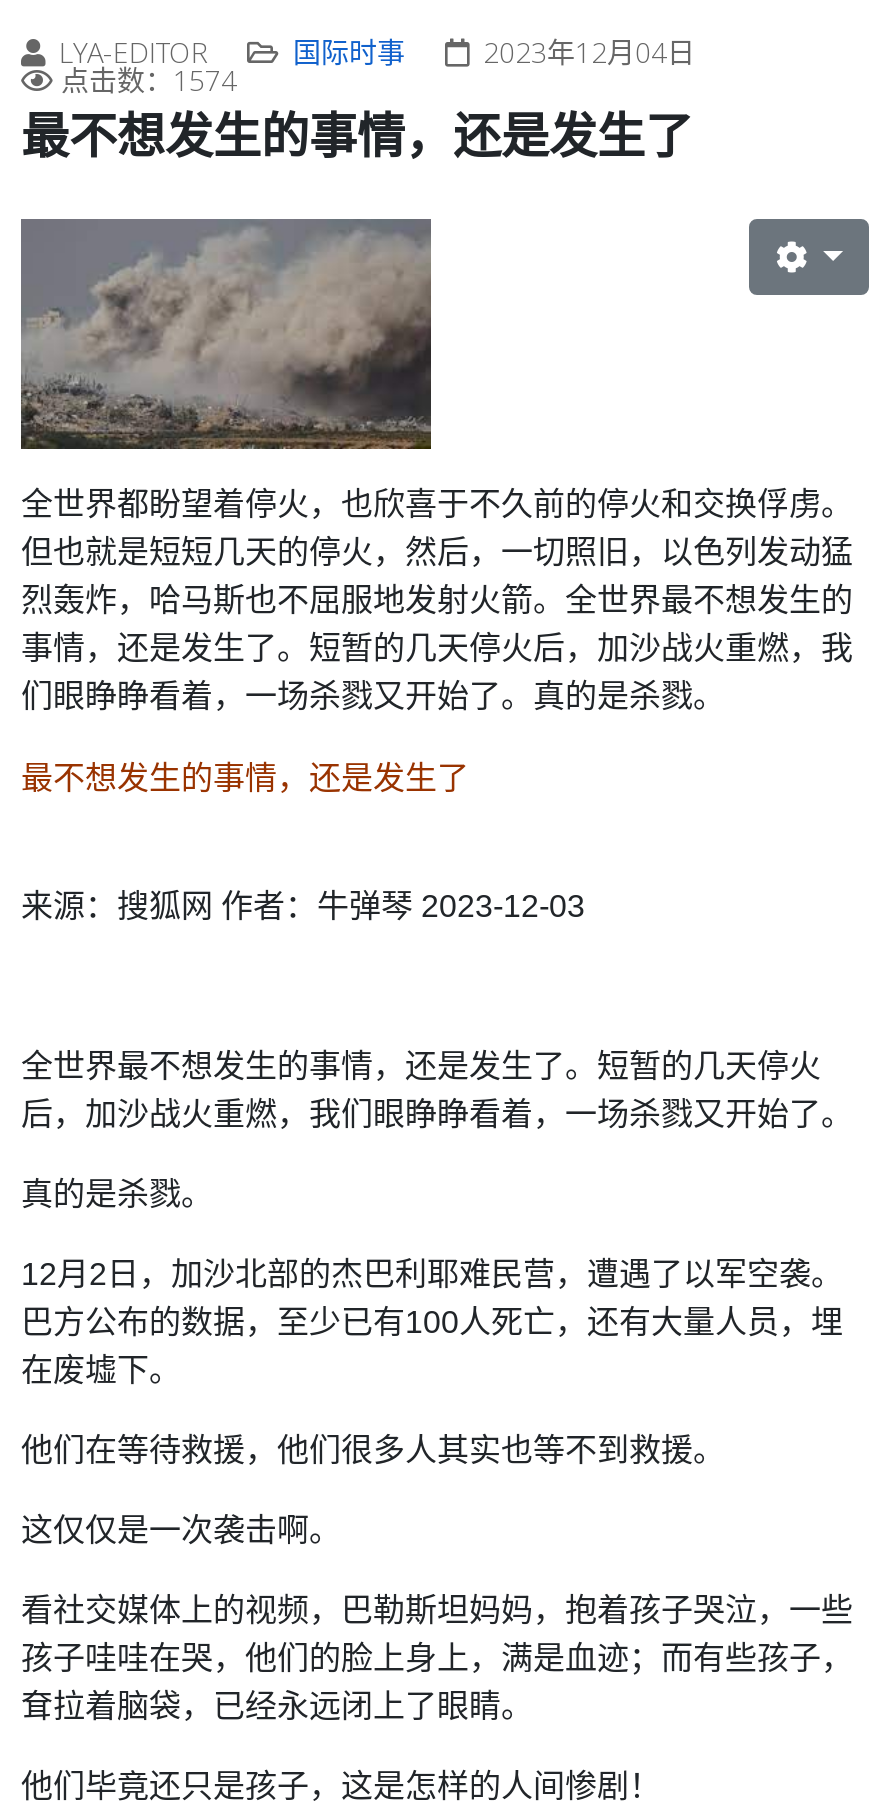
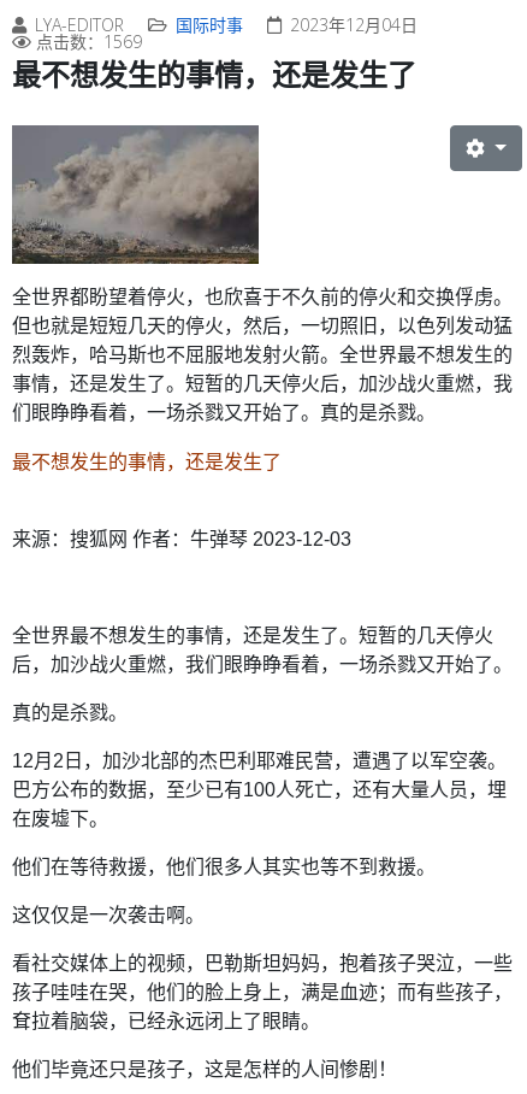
[61,60,237,98] 点击数：1574 -> [36,30,142,53] 点击数：1569

